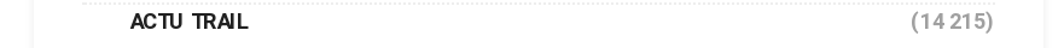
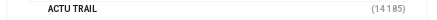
[911,6,995,38] (14 215) -> [371,3,406,16] (14 185)

